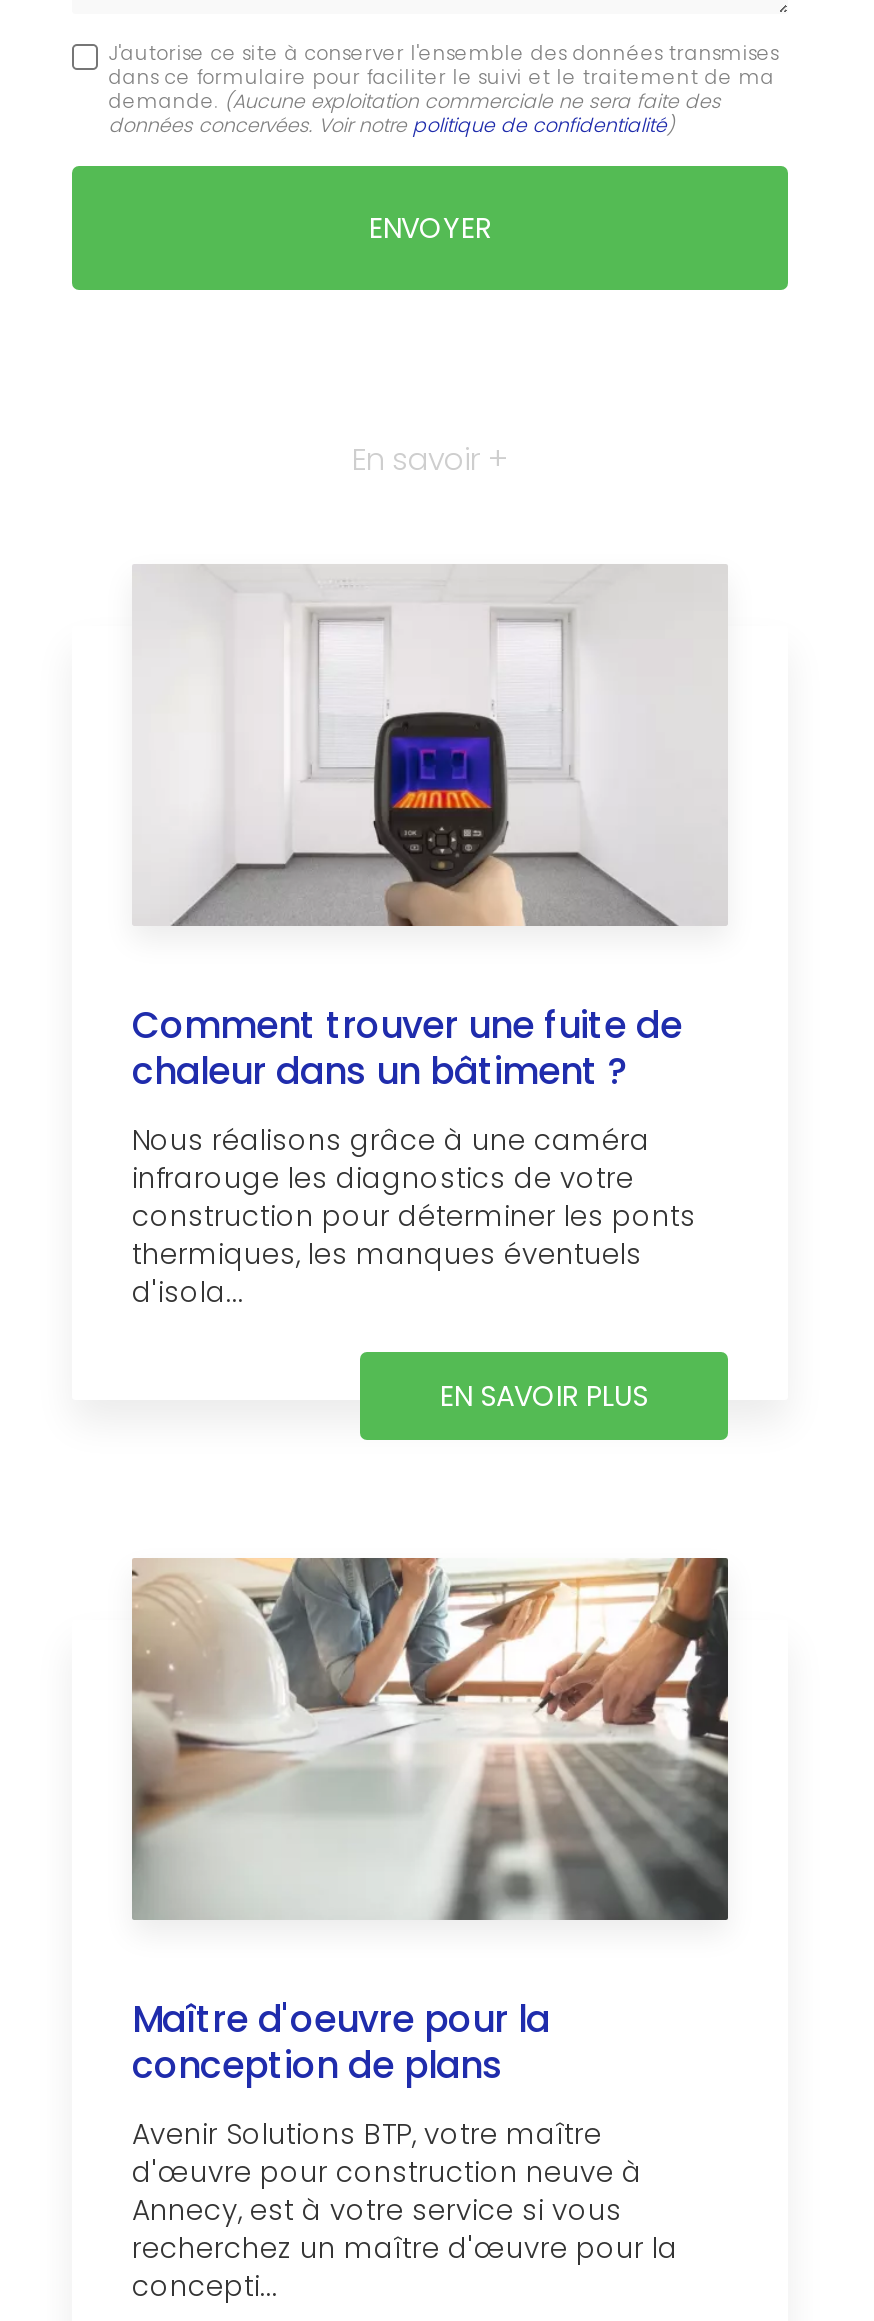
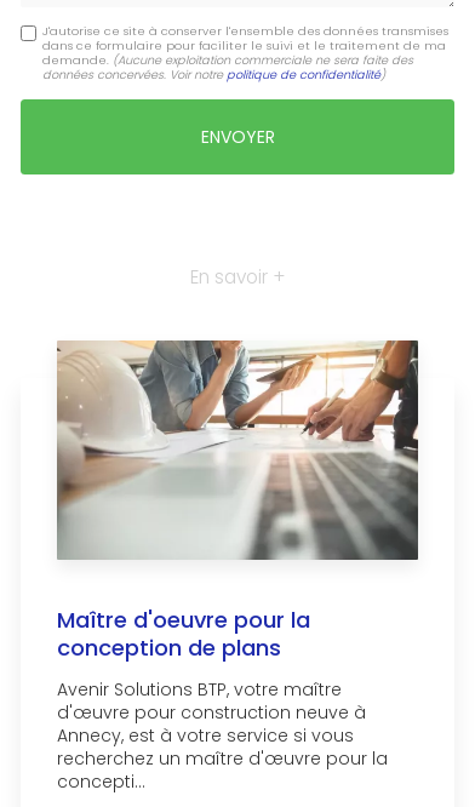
[132,564,728,1416] [image] | Comment trouver une fuite de | chaleur dans un bâtiment ? | Nous réalisons grâce à une caméra | infrarouge les diagnostics de votre | construction pour déterminer les ponts | thermiques, les manques éventuels | d'isola... | EN SAVOIR PLUS -> none

